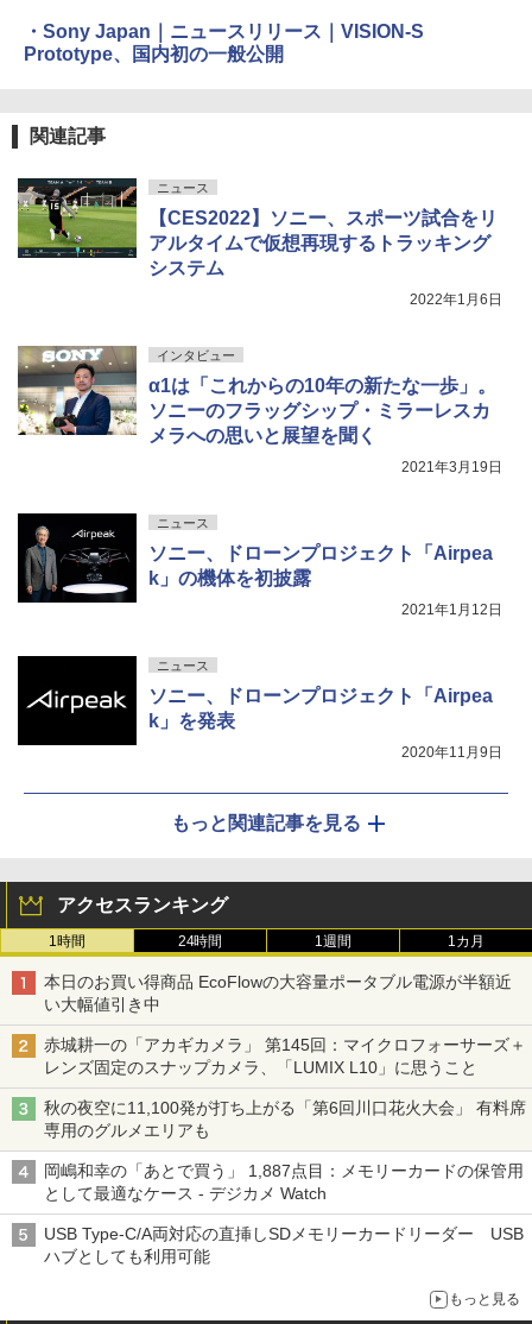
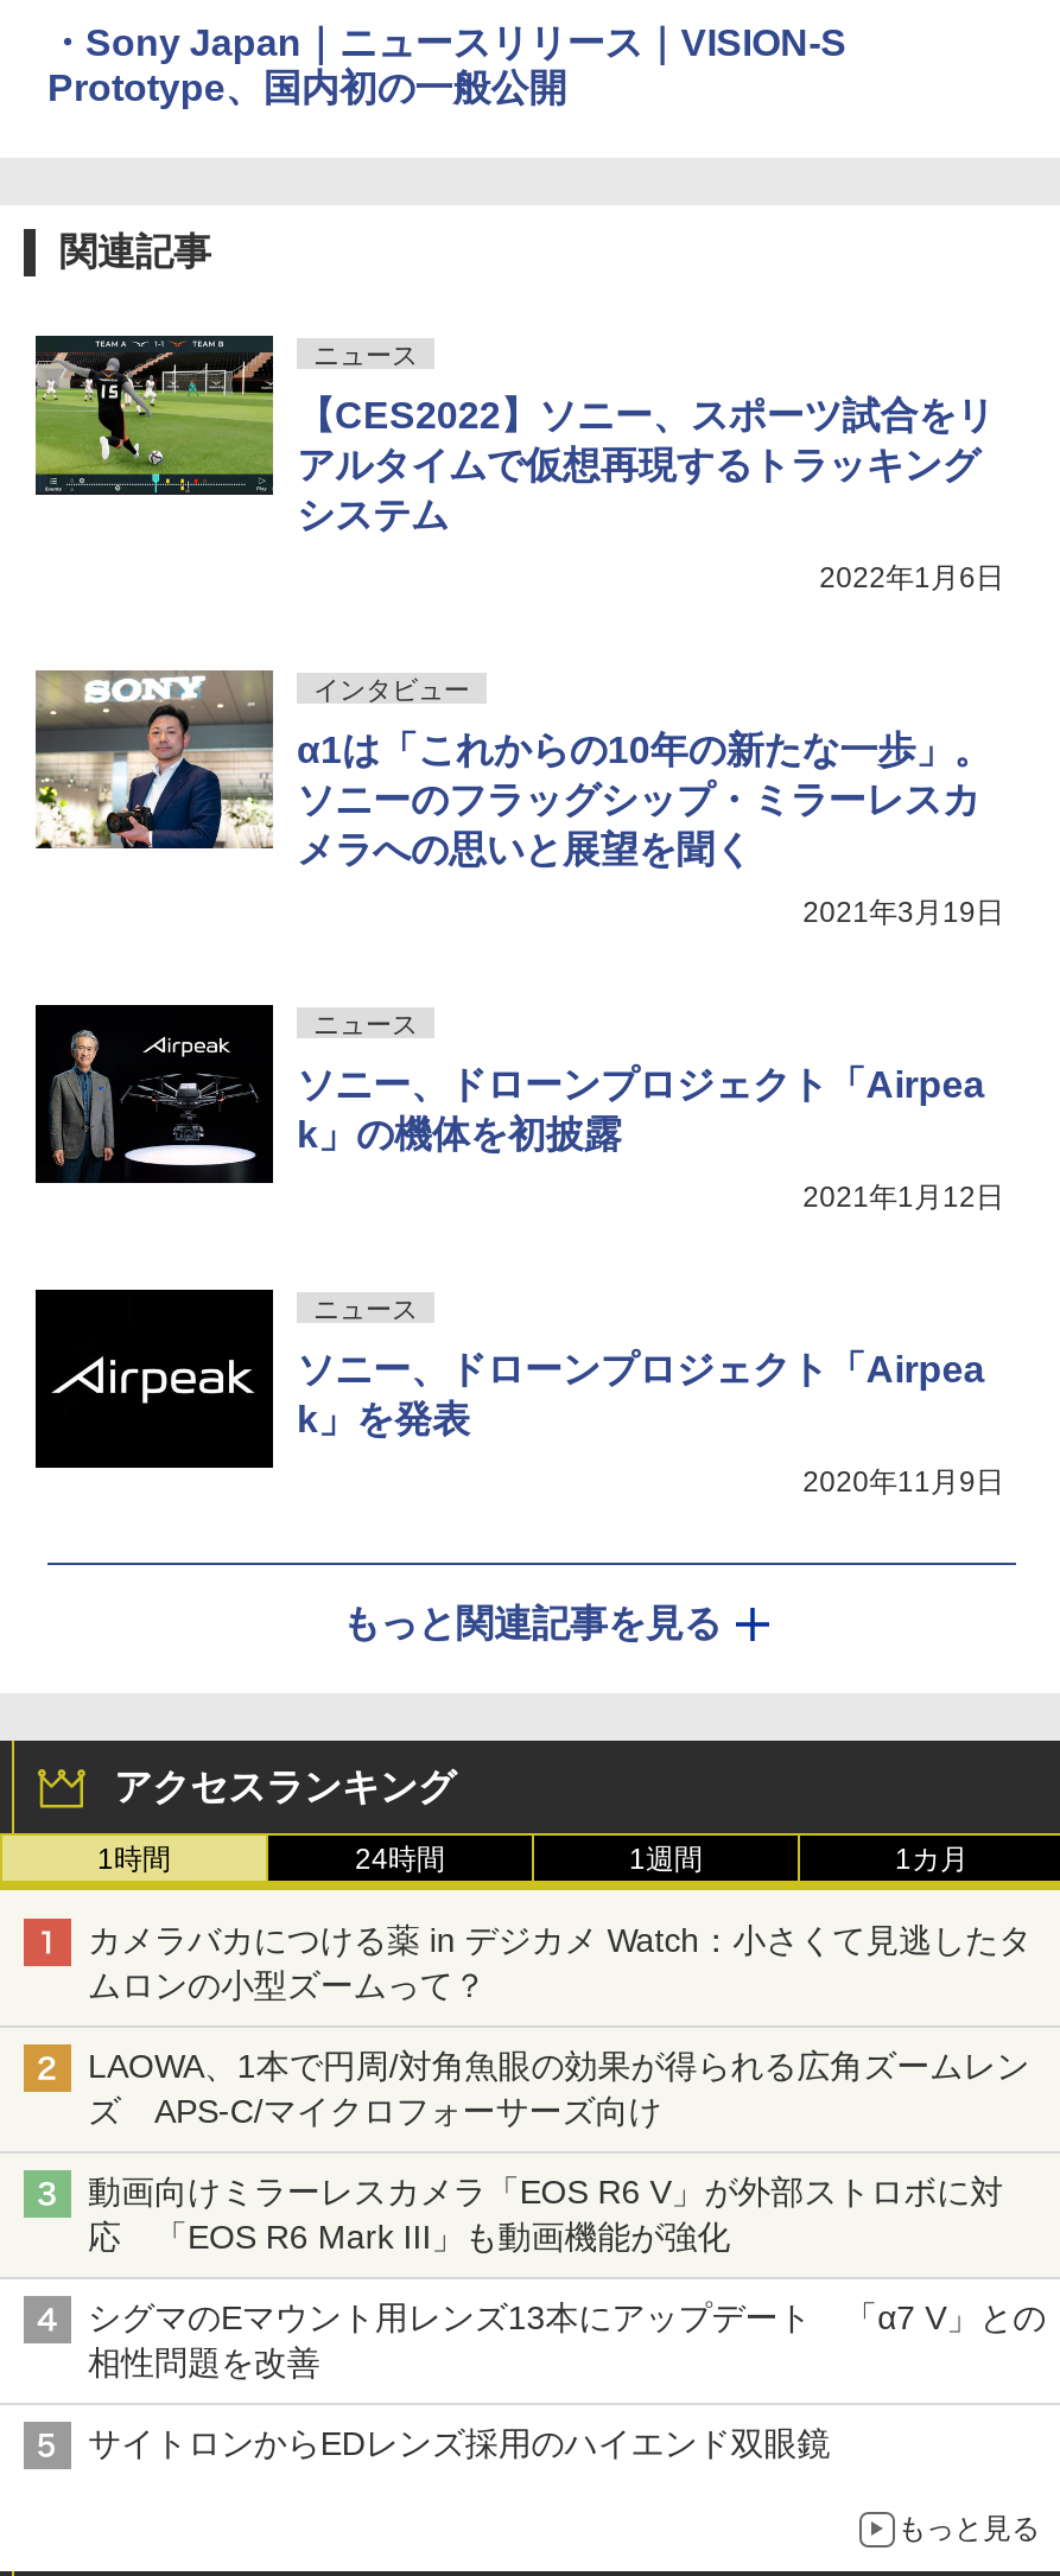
[44,972,511,1014] 本日のお買い得商品 EcoFlowの大容量ポータブル電源が半額近 | い大幅値引き中 -> [88,1921,1032,2004] カメラバカにつける薬 in デジカメ Watch：小さくて見逃したタ | ムロンの小型ズームって？
[44,1035,526,1077] 赤城耕一の「アカギカメラ」 第145回：マイクロフォーサーズ＋ | レンズ固定のスナップカメラ、「LUMIX L10」に思うこと -> [88,2047,1029,2130] LAOWA、1本で円周/対角魚眼の効果が得られる広角ズームレン | ズ APS-C/マイクロフォーサーズ向け
[44,1098,525,1140] 秋の夜空に11,100発が打ち上がる「第6回川口花火大会」 有料席 | 専用のグルメエリアも -> [88,2173,1003,2256] 動画向けミラーレスカメラ「EOS R6 V」が外部ストロボに対 | 応 「EOS R6 Mark III」も動画機能が強化
[44,1161,523,1203] 岡嶋和幸の「あとで買う」 1,887点目：メモリーカードの保管用 | として最適なケース - デジカメ Watch -> [88,2298,1046,2381] シグマのEマウント用レンズ13本にアップデート 「α7 V」との | 相性問題を改善
[44,1224,523,1266] USB Type-C/A両対応の直挿しSDメモリーカードリーダー USB | ハブとしても利用可能 -> [88,2424,863,2462] サイトロンからEDレンズ採用のハイエンド双眼鏡

